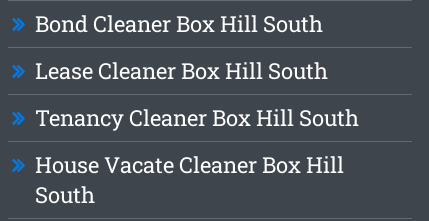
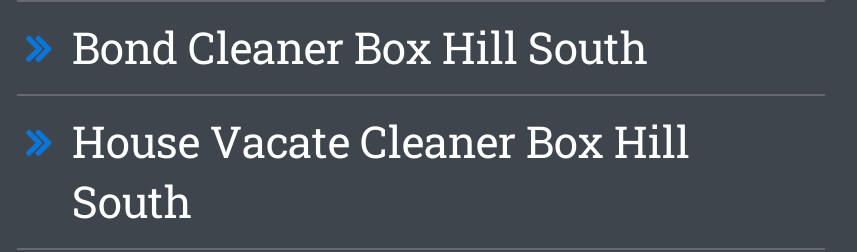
[35,56,359,132] Lease Cleaner Box Hill South | Tenancy Cleaner Box Hill South -> none

